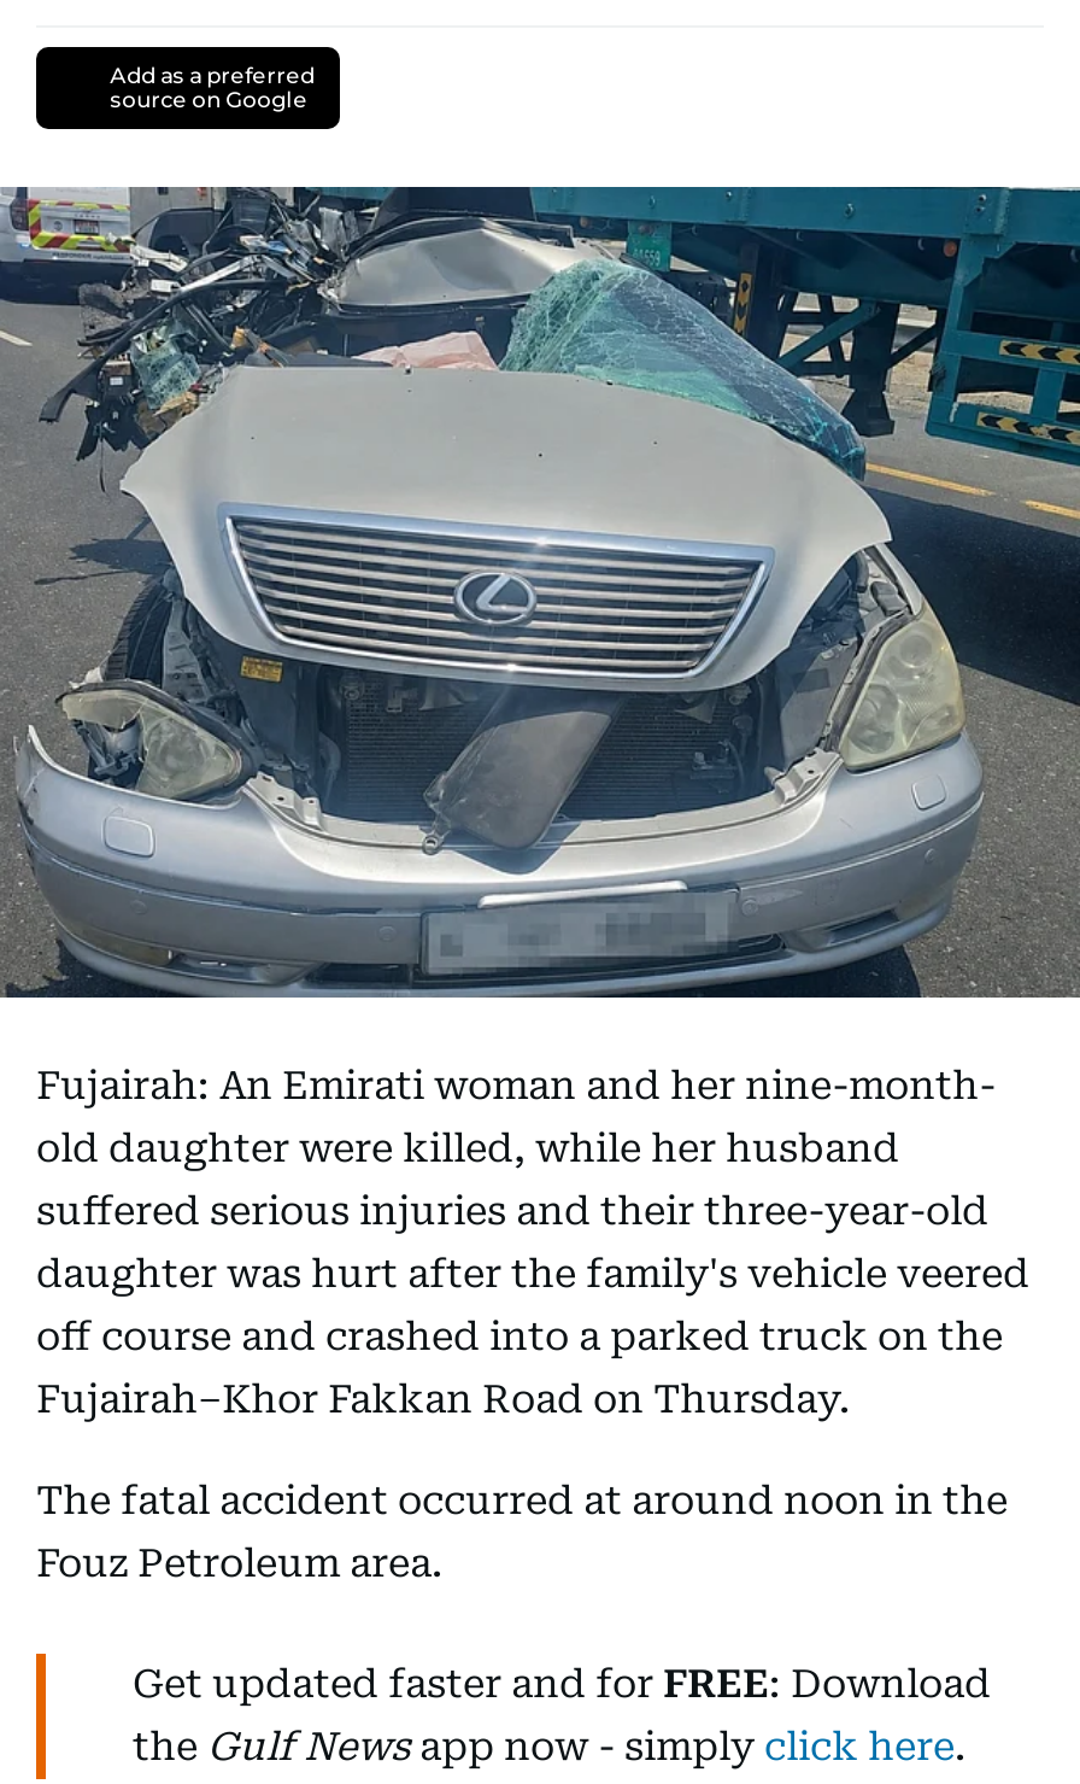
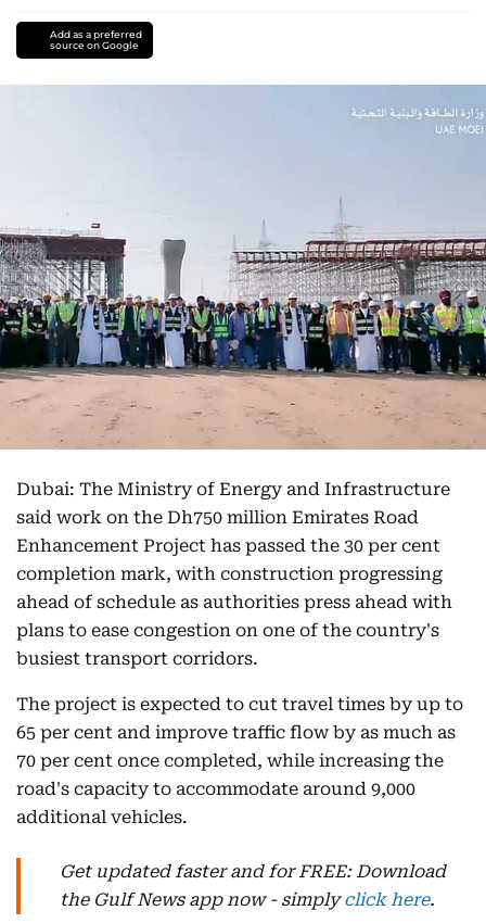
[7,185,1073,1422] [image] | Fujairah: An Emirati woman and her nine-month- | old daughter were killed, while her husband | suffered serious injuries and their three-year-old | daughter was hurt after the family's vehicle veered | off course and crashed into a parked truck on the | Fujairah–Khor Fakkan Road on Thursday. -> [3,85,483,669] [image] | Dubai: The Ministry of Energy and Infrastructure | said work on the Dh750 million Emirates Road | Enhancement Project has passed the 30 per cent | completion mark, with construction progressing | ahead of schedule as authorities press ahead with | plans to ease congestion on one of the country's | busiest transport corridors.
[36,1478,1008,1586] The fatal accident occurred at around noon in the | Fouz Petroleum area. -> [16,694,463,827] The project is expected to cut travel times by up to | 65 per cent and improve traffic flow by as much as | 70 per cent once completed, while increasing the | road's capacity to accommodate around 9,000 | additional vehicles.

